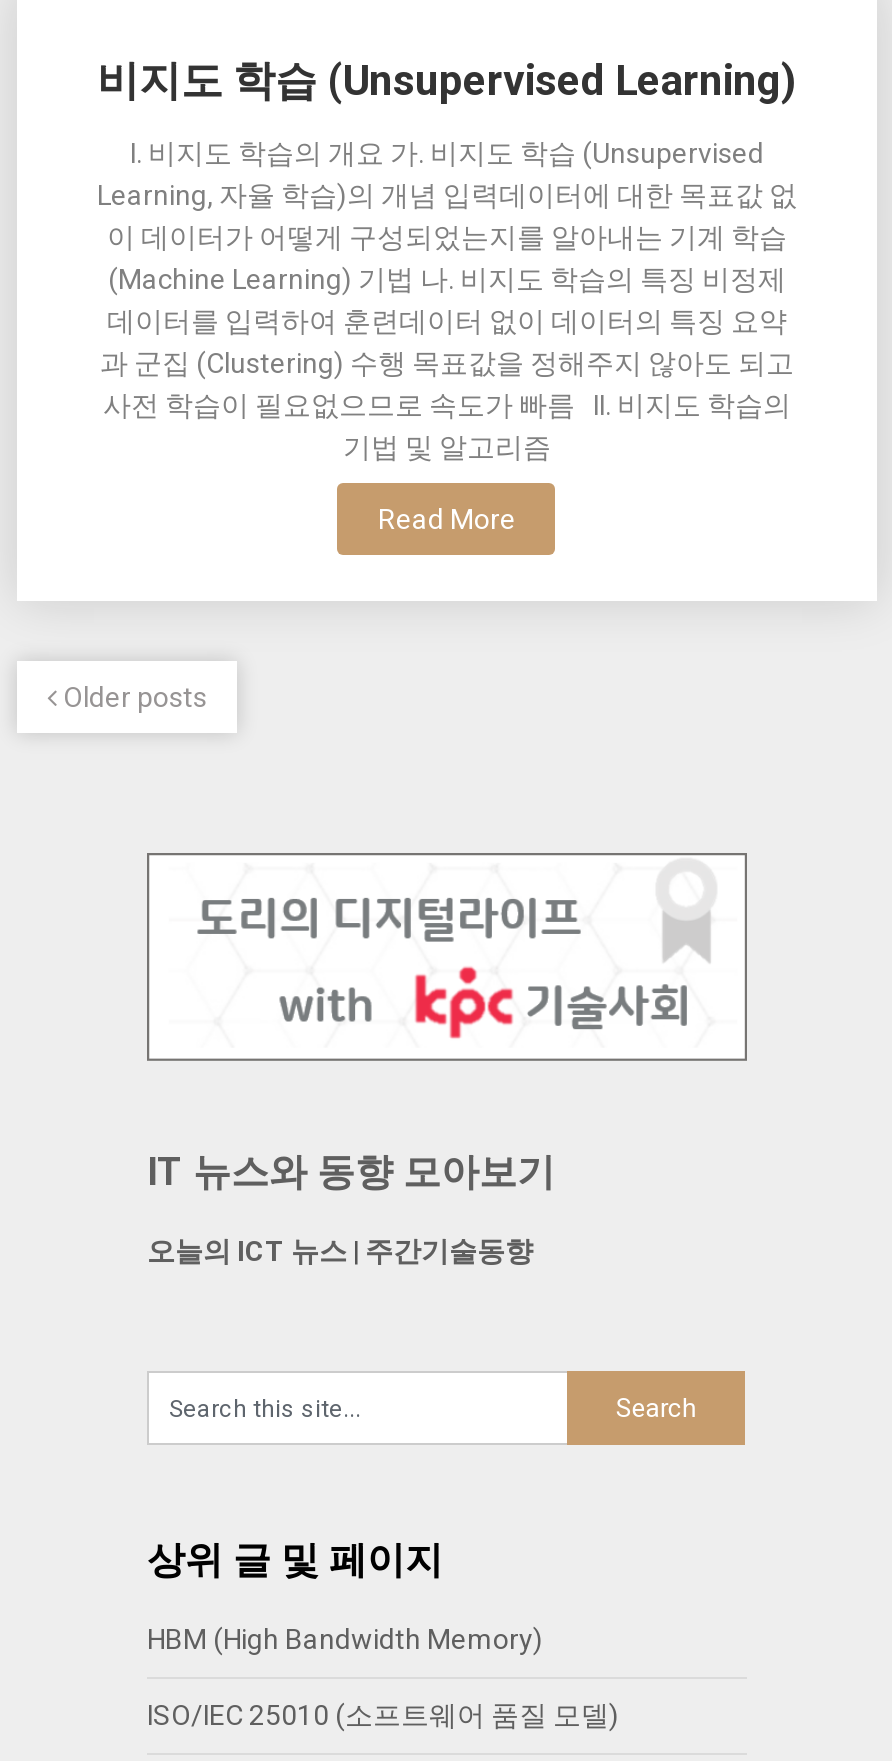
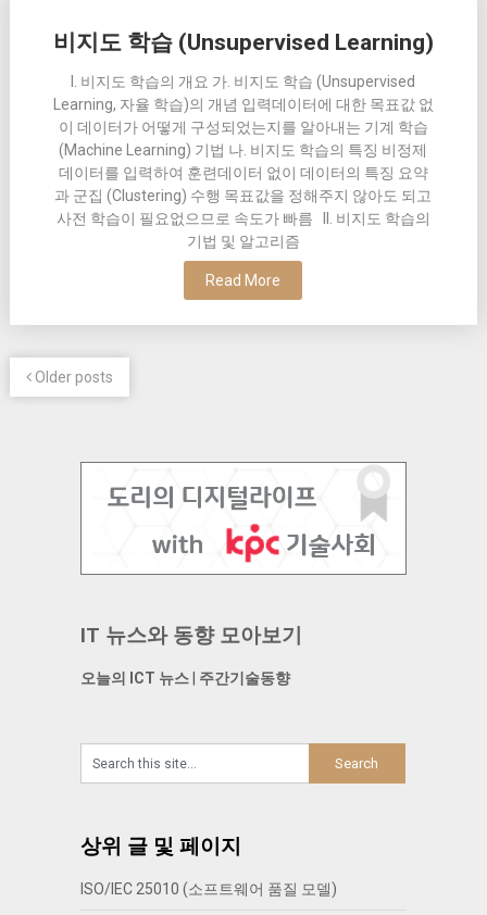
[147,1623,543,1655] HBM (High Bandwidth Memory) -> none

